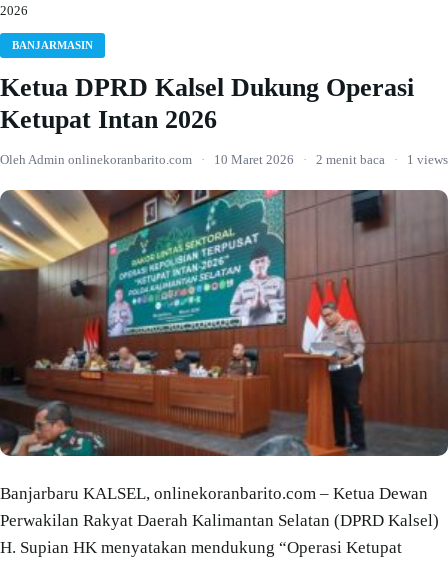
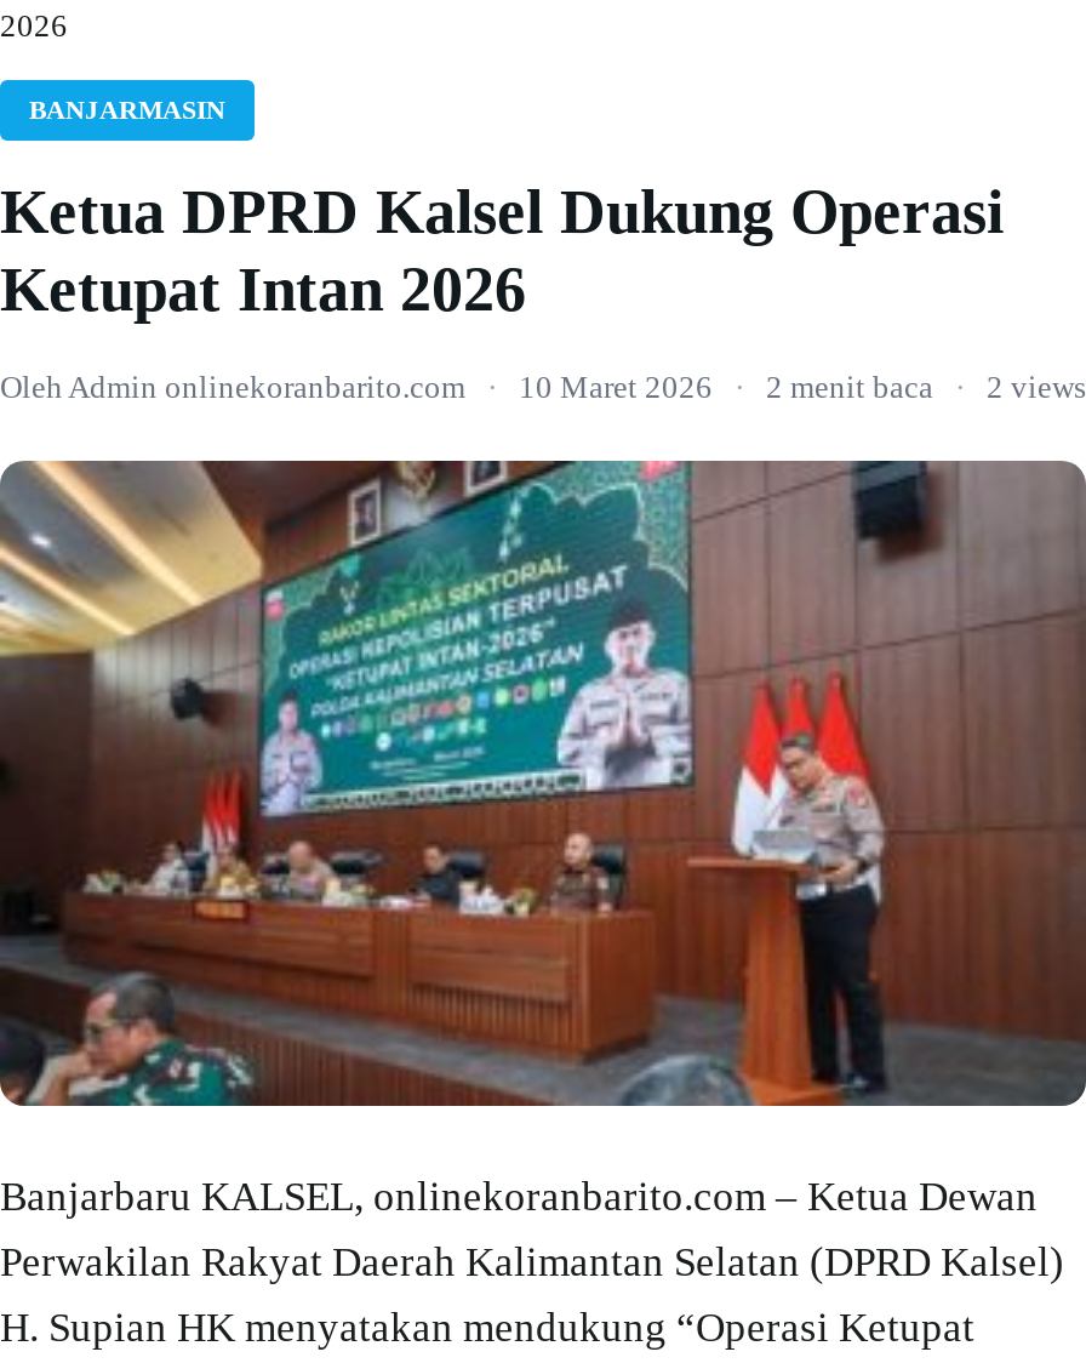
[0,152,448,167] Oleh Admin onlinekoranbarito.com · 10 Maret 2026 · 2 menit baca · 1 views -> [0,369,1086,405] Oleh Admin onlinekoranbarito.com · 10 Maret 2026 · 2 menit baca · 2 views

